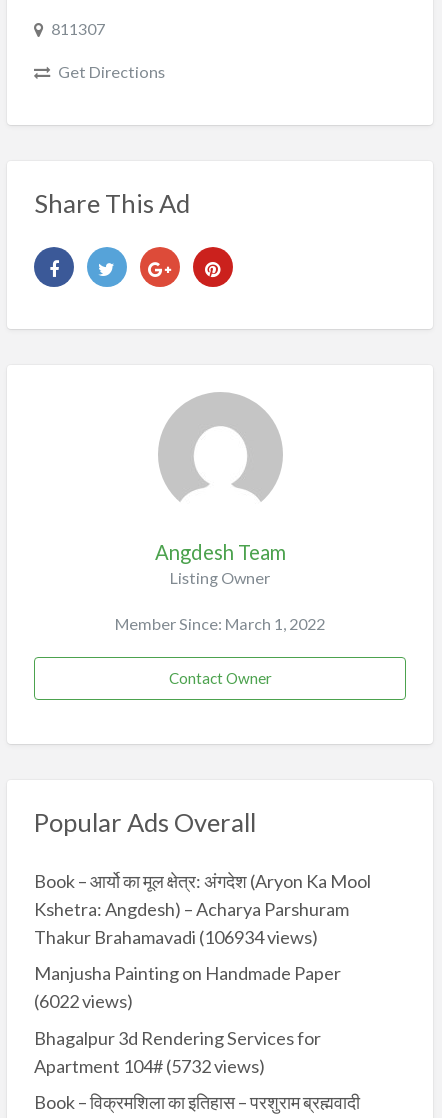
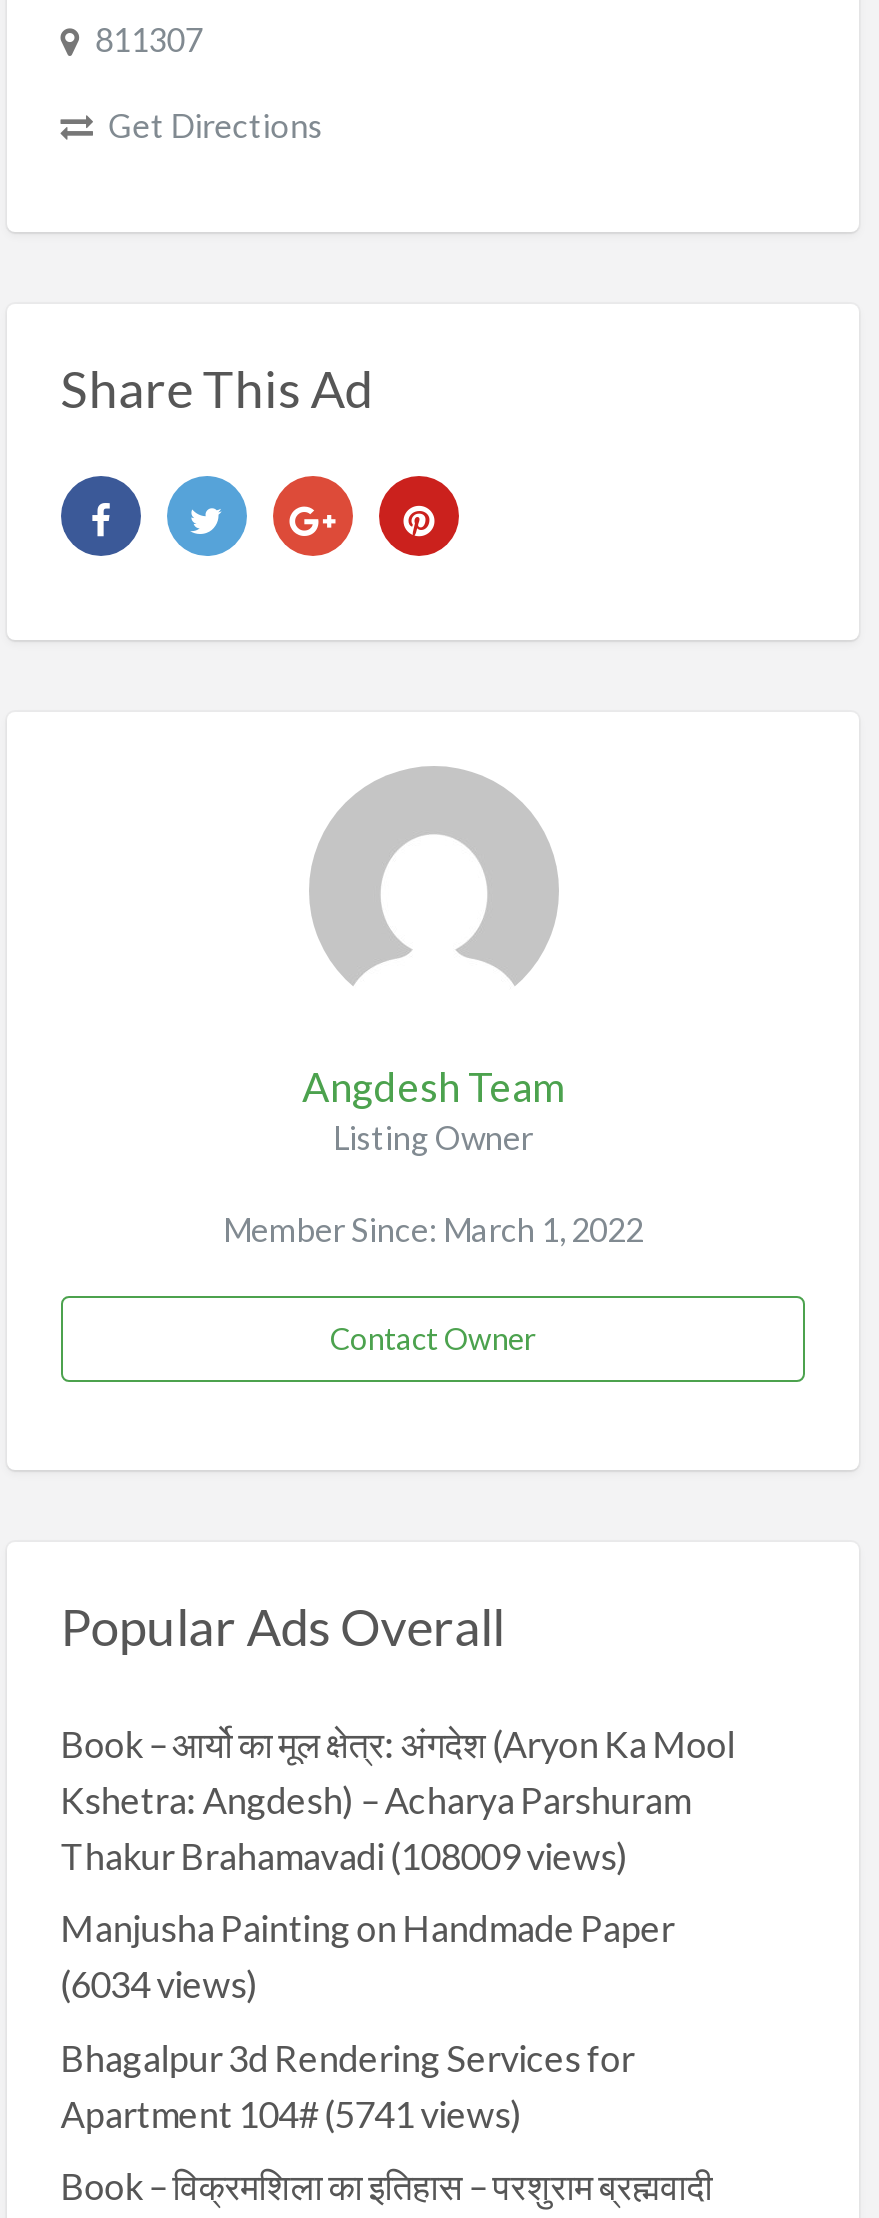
[34,926,318,948] Thakur Brahamavadi (106934 views) -> [60,1834,628,1878] Thakur Brahamavadi (108009 views)
[34,990,133,1012] (6022 views) -> [60,1963,258,2007] (6034 views)
[34,1055,265,1077] Apartment 104#(5732 views) -> [60,2092,522,2136] Apartment 104#(5741 views)

